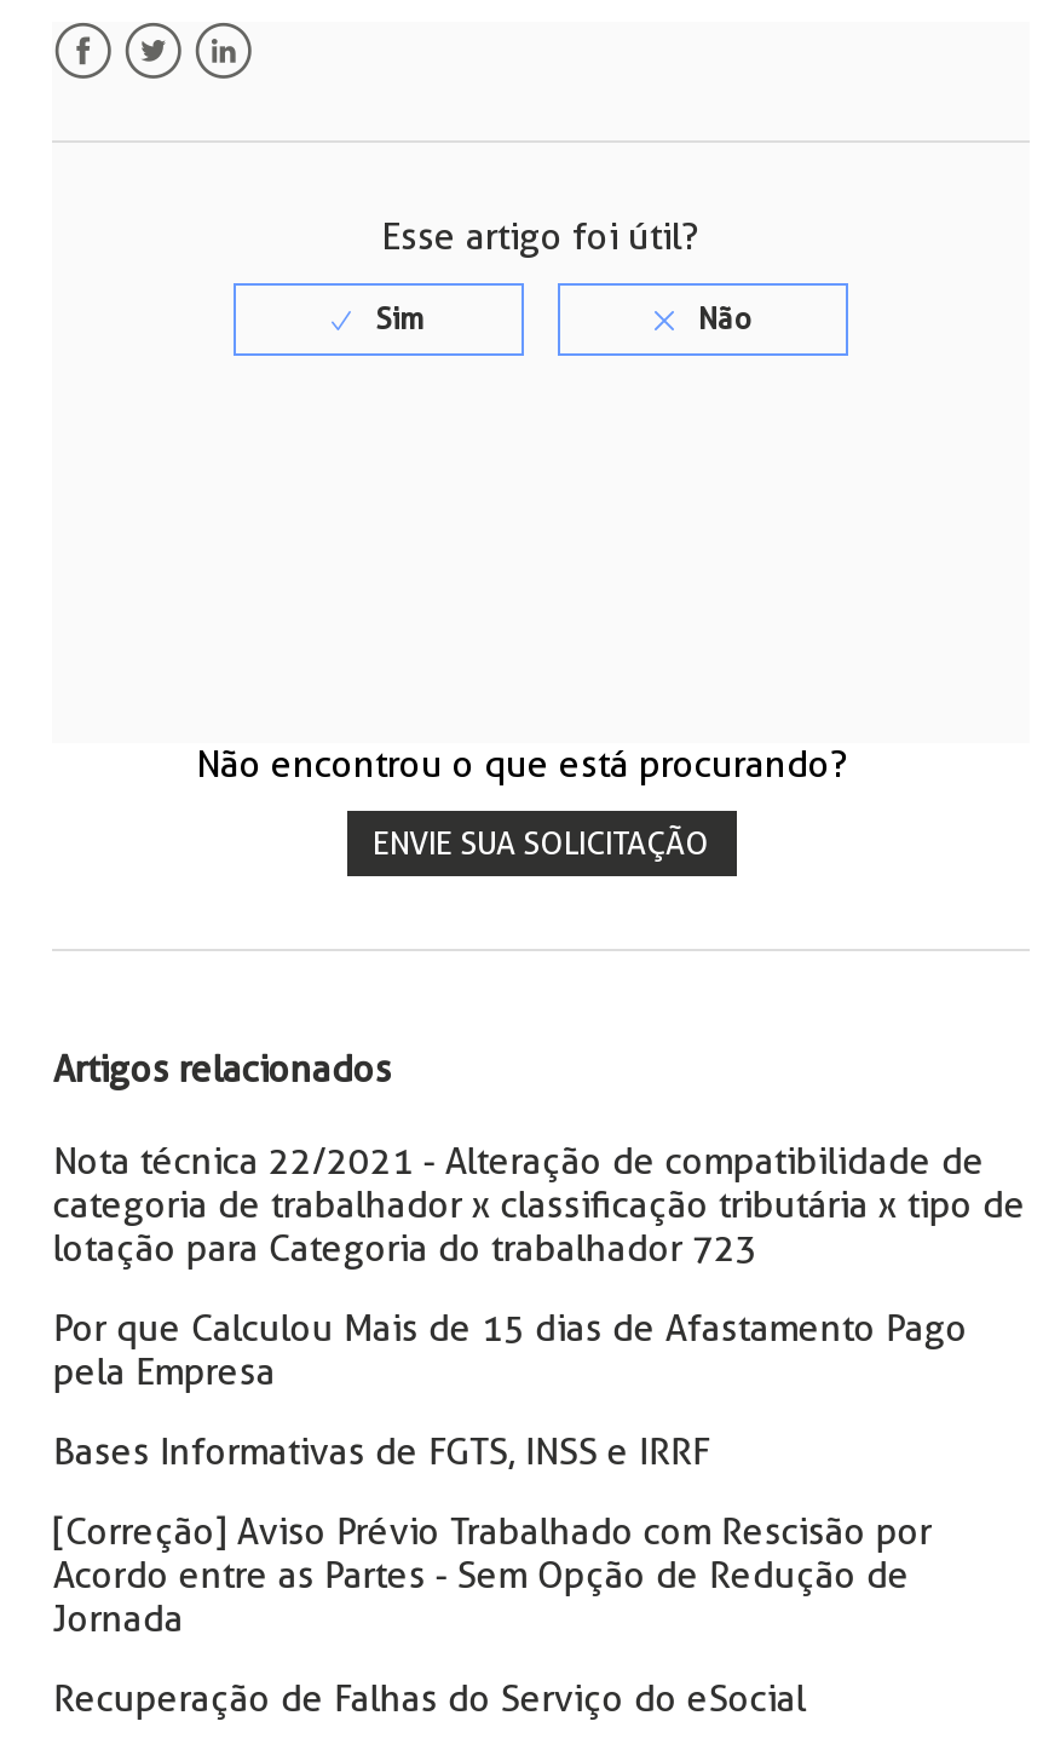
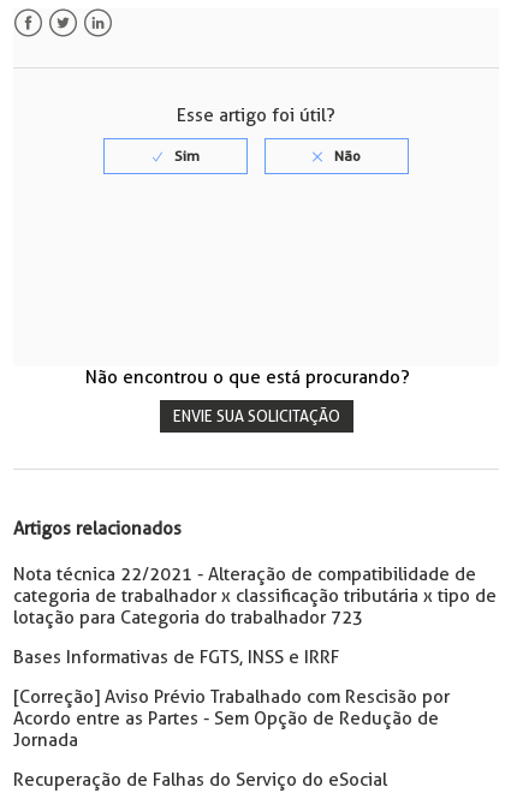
[53,1308,968,1395] Por que Calculou Mais de 15 dias de Afastamento Pago | pela Empresa -> none

